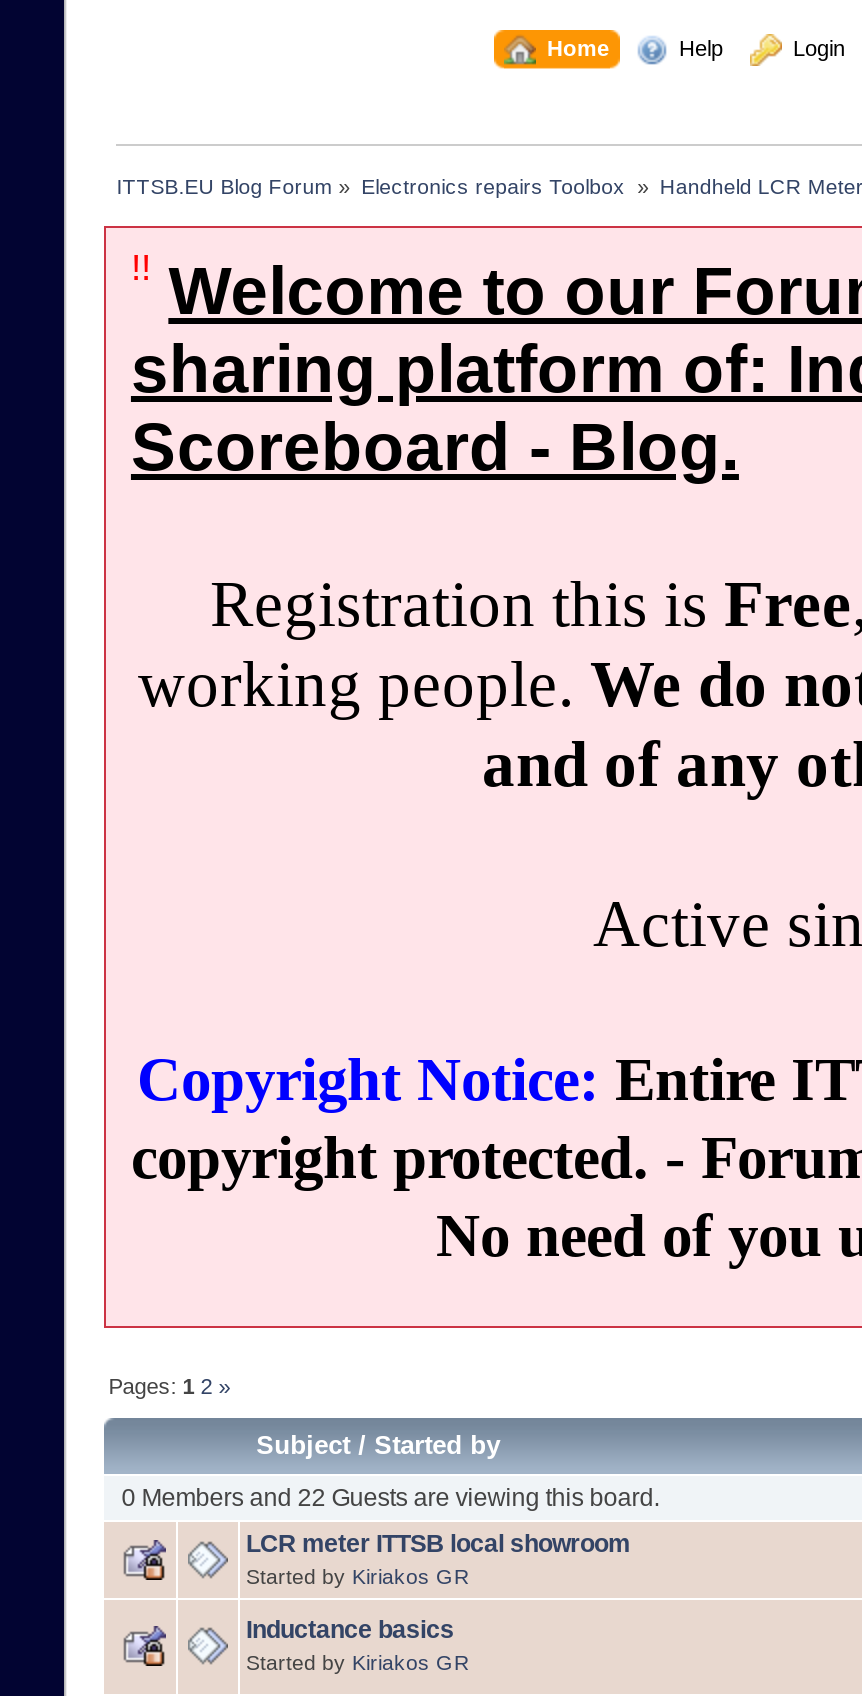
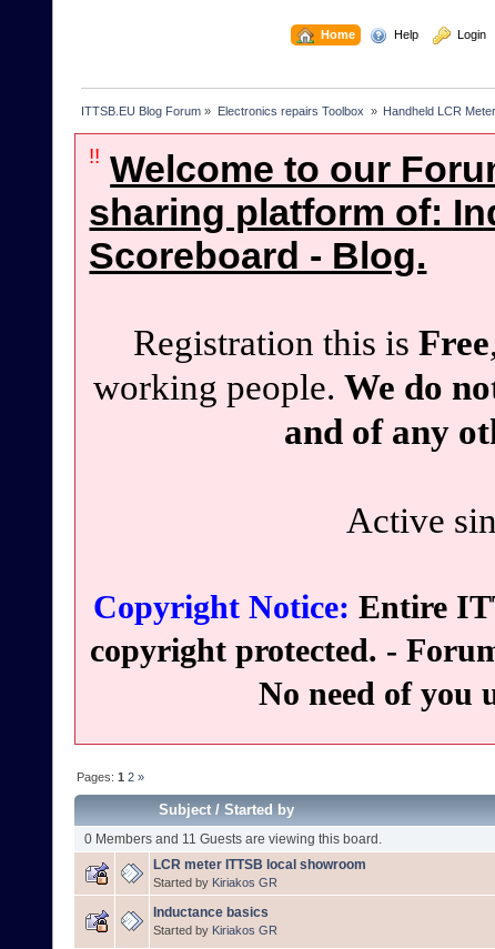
[121,1485,659,1513] 0 Members and 22 Guests are viewing this board. -> [84,832,381,847] 0 Members and 11 Guests are viewing this board.

